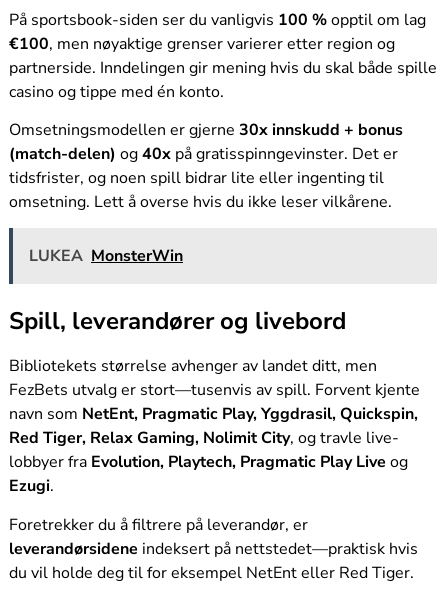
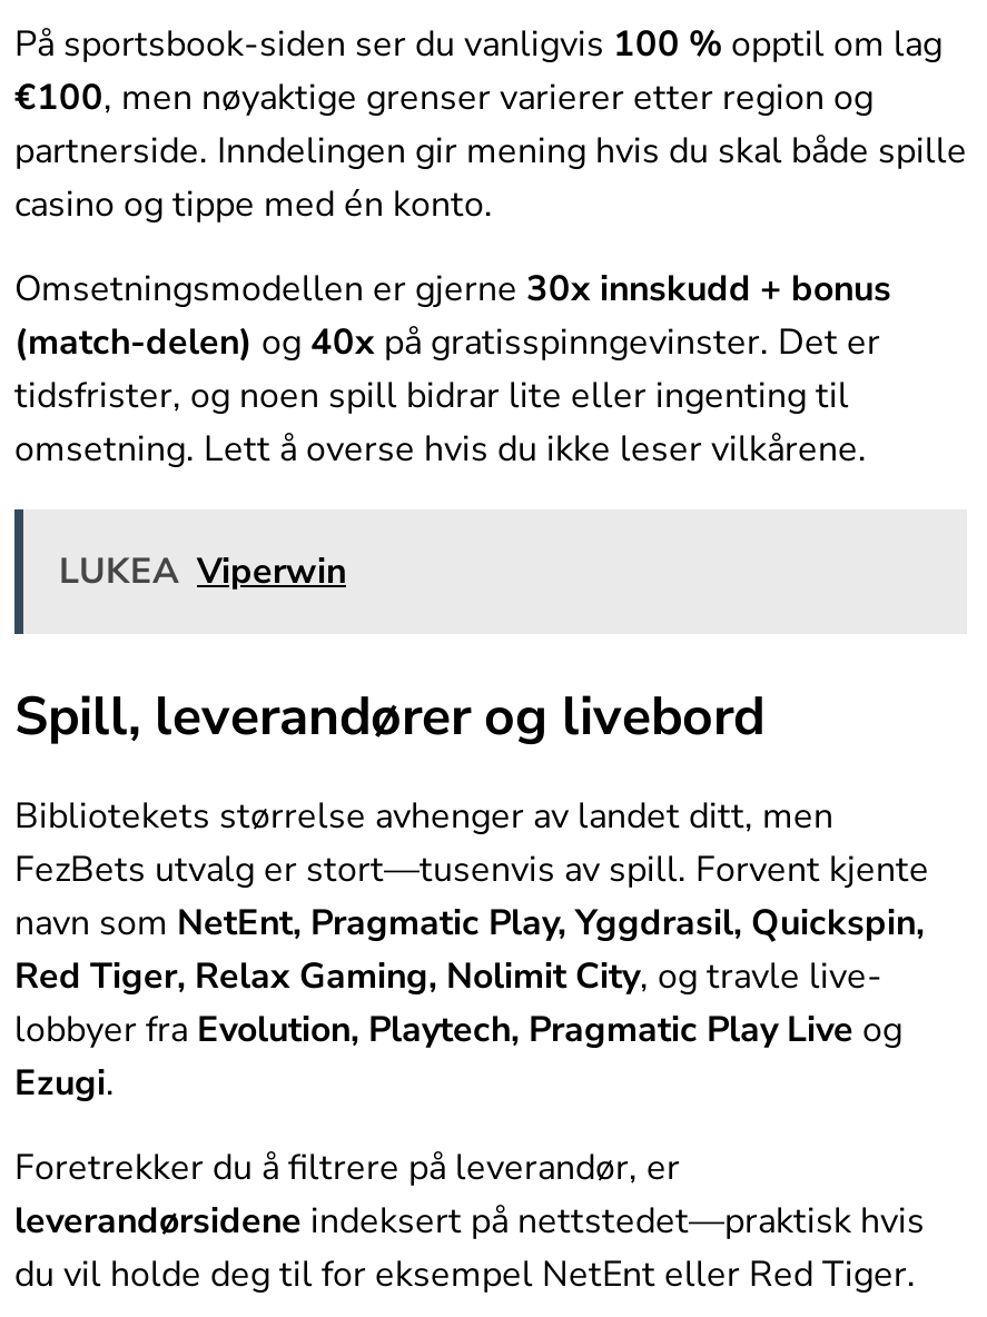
[29,245,183,267] LUKEA MonsterWin -> [59,546,346,595] LUKEA Viperwin

